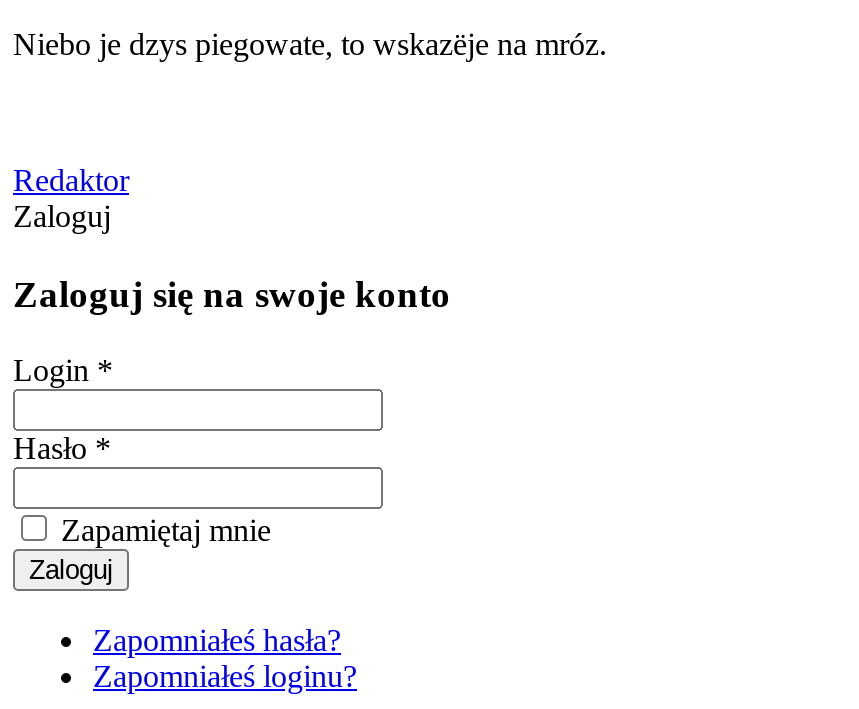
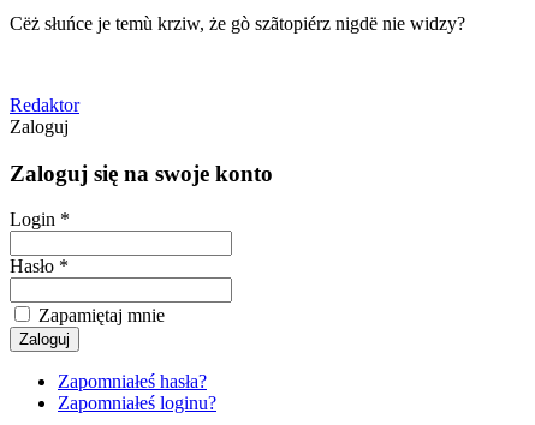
[13,27,607,61] Niebo je dzys piegowate, to wskazëje na mróz. -> [10,13,465,34] Cëż słuńce je temù krziw, że gò szãtopiérz nigdë nie widzy?

